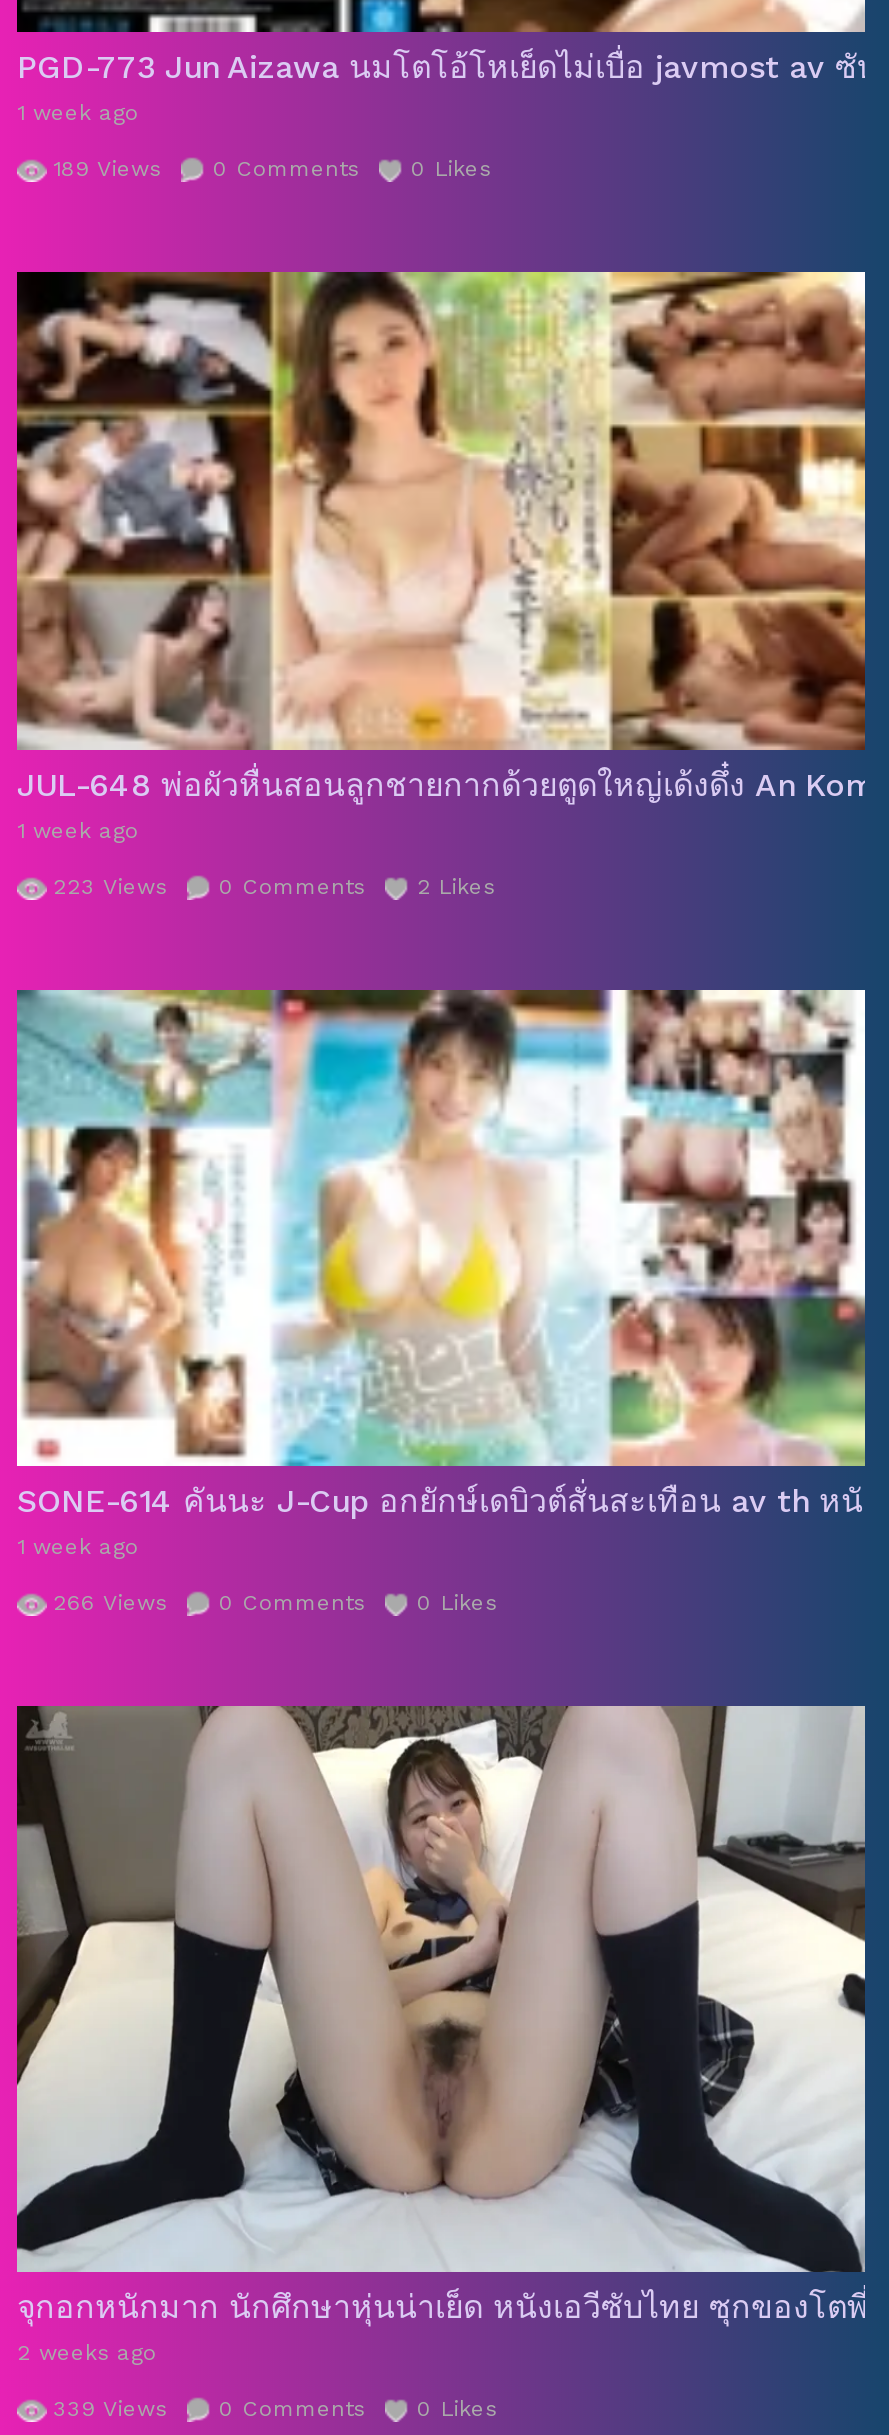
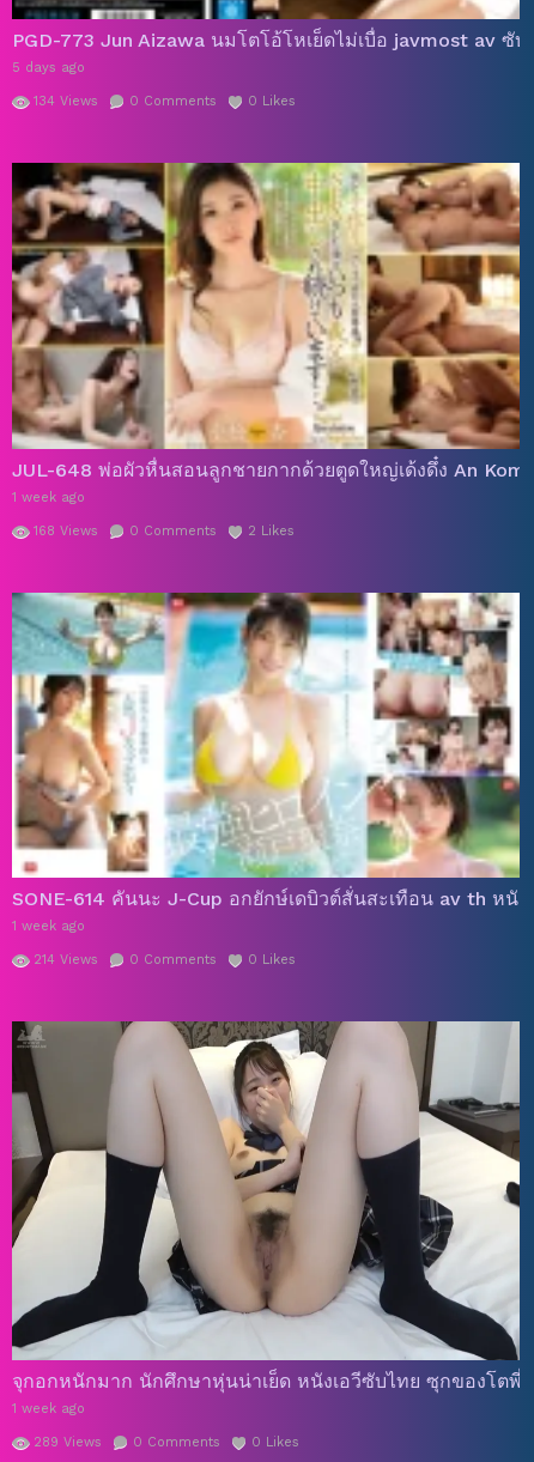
[17,100,139,126] 1 week ago -> [12,60,85,76] 5 days ago
[53,156,161,182] 189 Views -> [34,94,98,109] 134 Views
[53,874,495,900] 223 Views 0 Comments 2 Likes -> [34,523,295,539] 168 Views 0 Comments 2 Likes
[53,1590,497,1616] 266 Views 0 Comments 0 Likes -> [34,952,296,968] 214 Views 0 Comments 0 Likes
[17,2341,157,2367] 2 weeks ago -> [12,1401,85,1417] 1 week ago
[53,2397,497,2423] 339 Views 0 Comments 0 Likes -> [34,1435,299,1450] 289 Views 0 Comments 0 Likes

